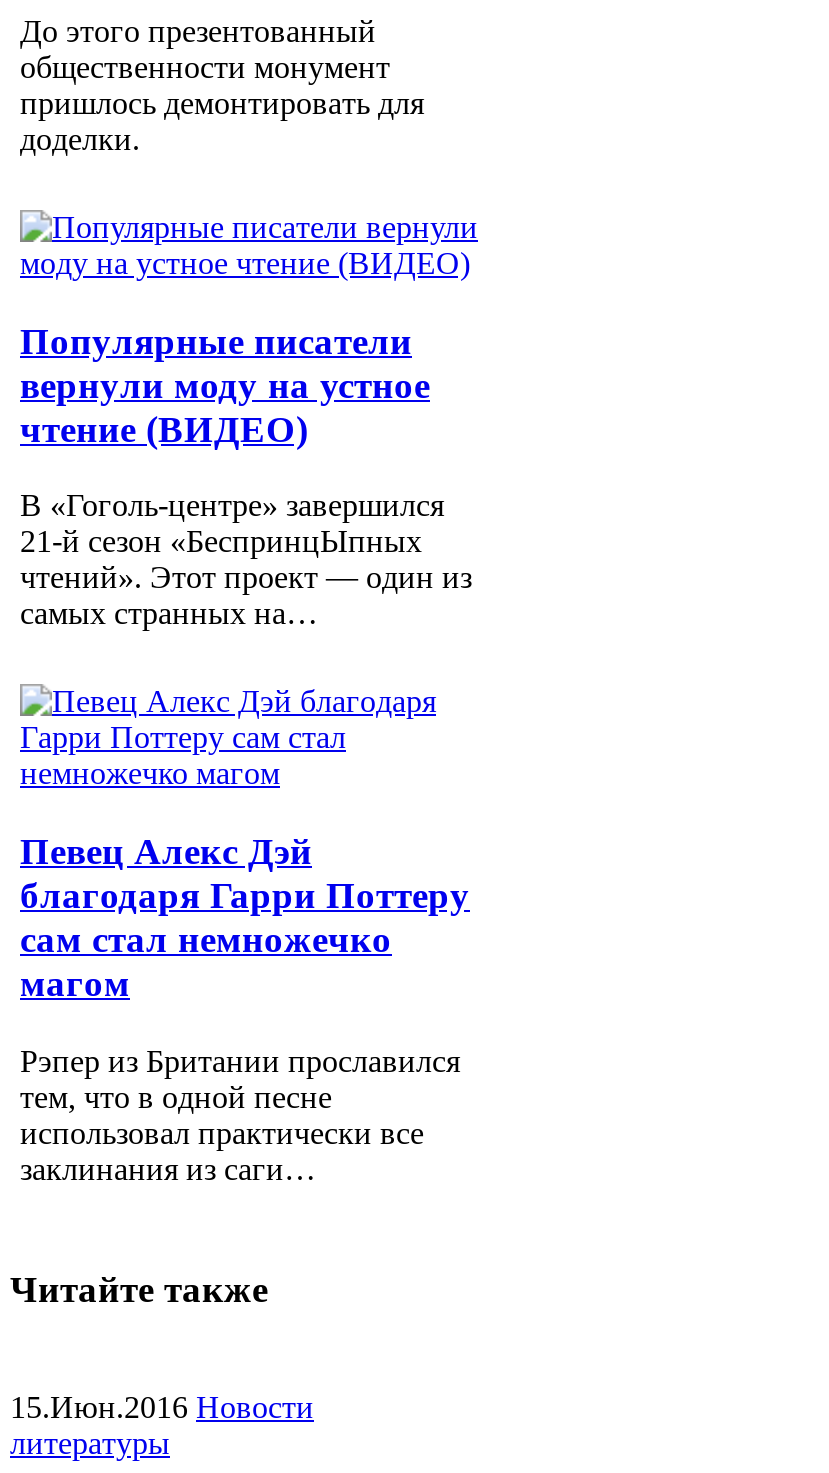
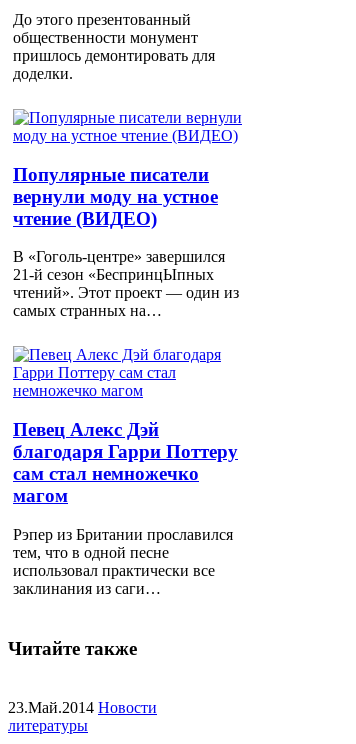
[10,1390,314,1424] 15.Июн.2016 Новости -> [8,699,157,716] 23.Май.2014 Новости

